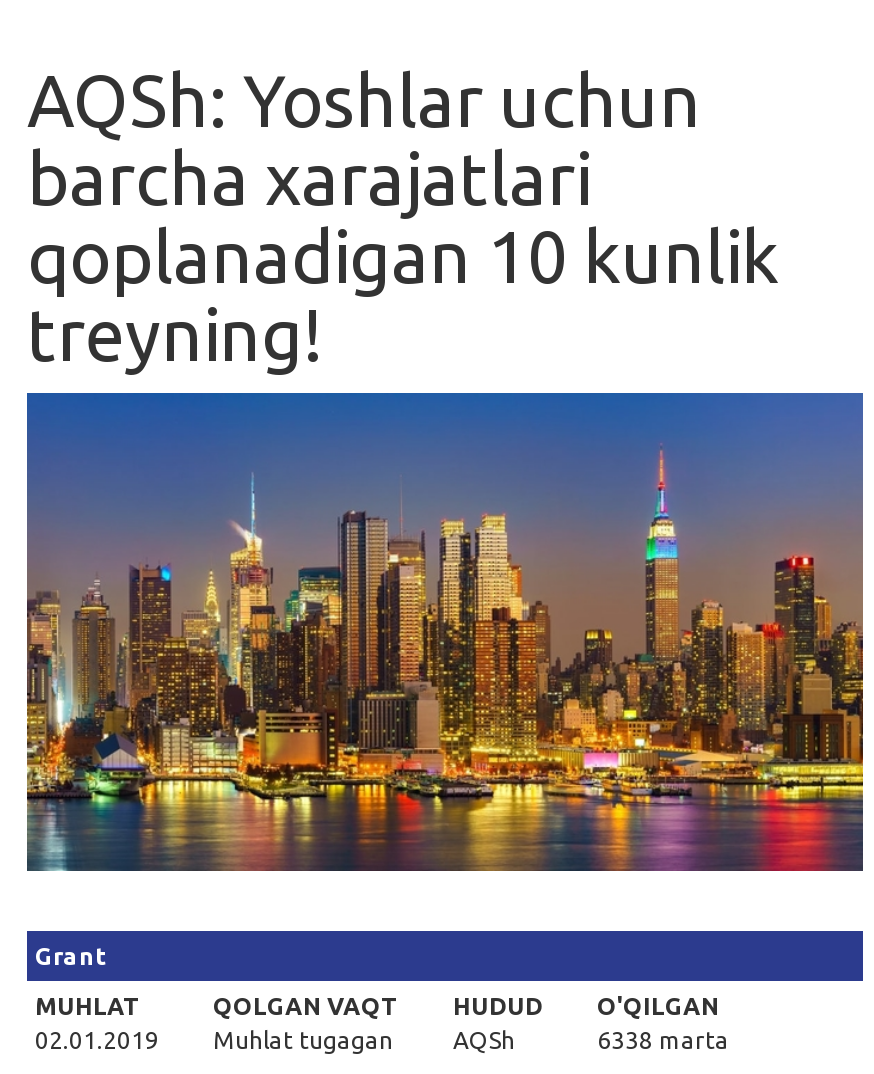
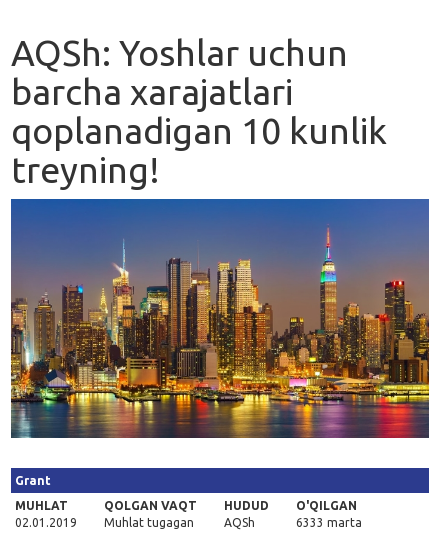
[597,1027,729,1053] 6338 marta -> [296,516,362,529] 6333 marta

